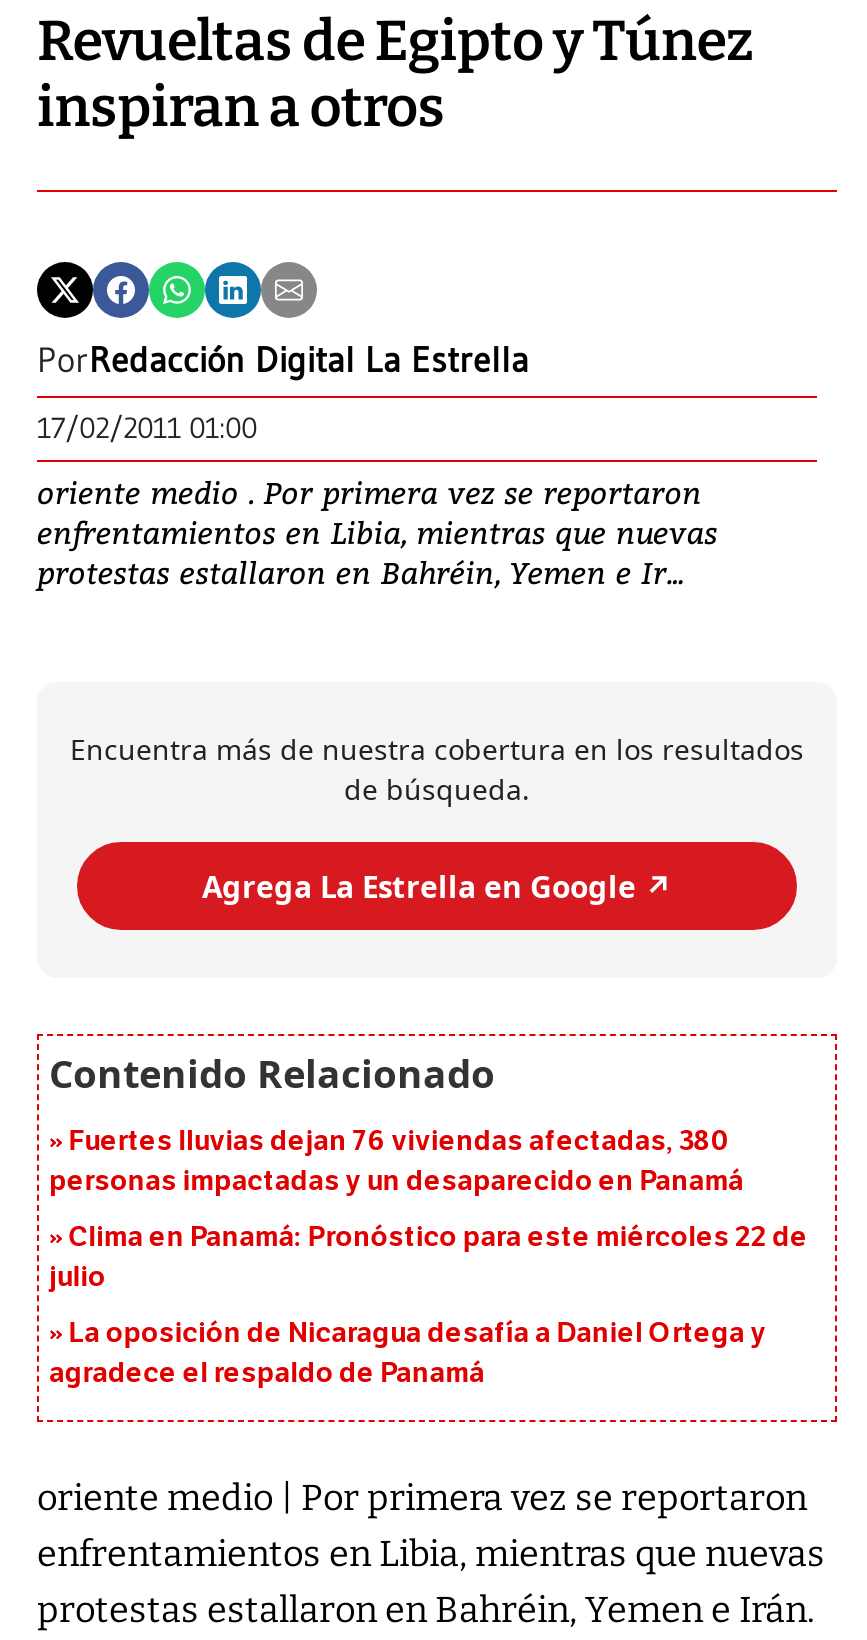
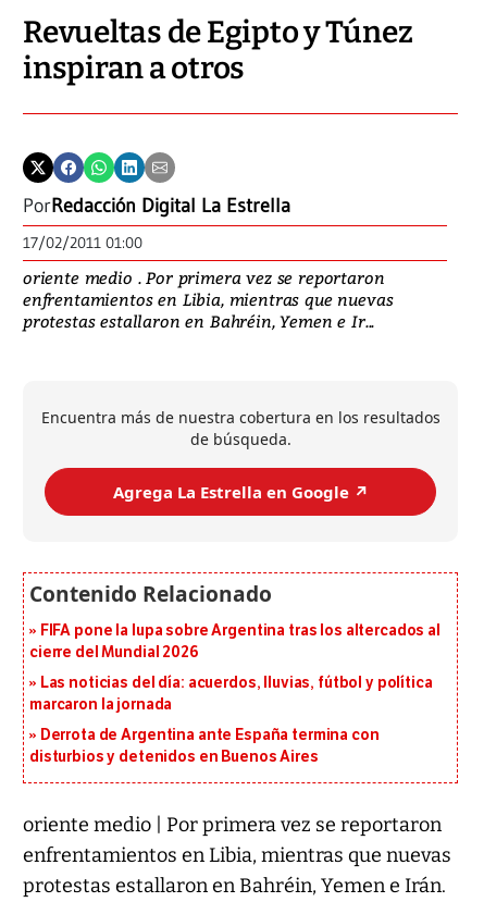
[49,1125,744,1199] Fuertes lluvias dejan 76 viviendas afectadas, 380 | personas impactadas y un desaparecido en Panamá -> [29,622,440,662] FIFA pone la lupa sobre Argentina tras los altercados al | cierre del Mundial 2026
[49,1221,808,1295] Clima en Panamá: Pronóstico para este miércoles 22 de | julio -> [29,674,432,714] Las noticias del día: acuerdos, lluvias, fútbol y política | marcaron la jornada
[49,1317,766,1391] La oposición de Nicaragua desafía a Daniel Ortega y | agradece el respaldo de Panamá -> [29,726,379,767] Derrota de Argentina ante España termina con | disturbios y detenidos en Buenos Aires

